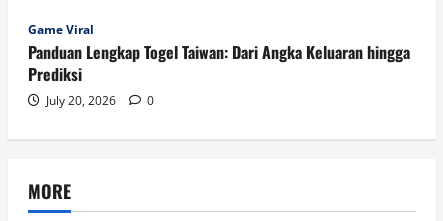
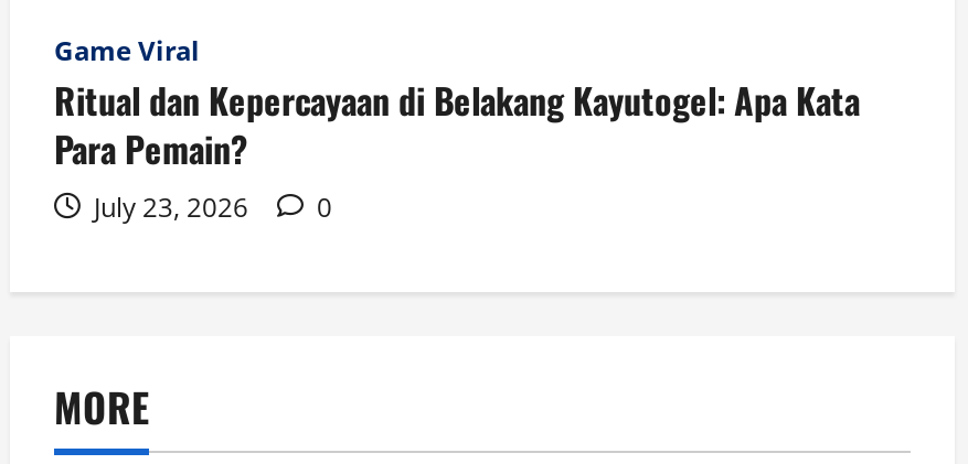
[28,40,410,109] Panduan Lengkap Togel Taiwan: Dari Angka Keluaran hingga | Prediksi | July 20, 2026 -> [54,74,860,226] Ritual dan Kepercayaan di Belakang Kayutogel: Apa Kata | Para Pemain? | July 23, 2026

